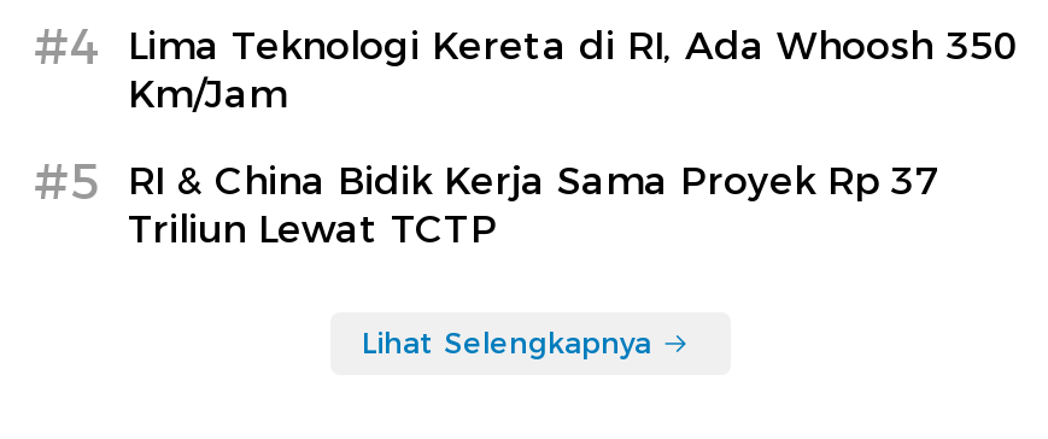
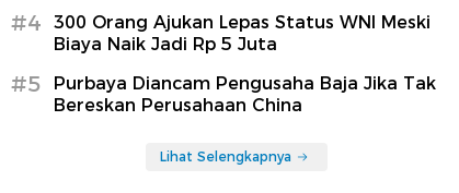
[128,23,1018,117] Lima Teknologi Kereta di RI, Ada Whoosh 350 | Km/Jam -> [54,12,431,54] 300 Orang Ajukan Lepas Status WNI Meski | Biaya Naik Jadi Rp 5 Juta
[128,158,938,252] RI & China Bidik Kerja Sama Proyek Rp 37 | Triliun Lewat TCTP -> [54,73,436,115] Purbaya Diancam Pengusaha Baja Jika Tak | Bereskan Perusahaan China

